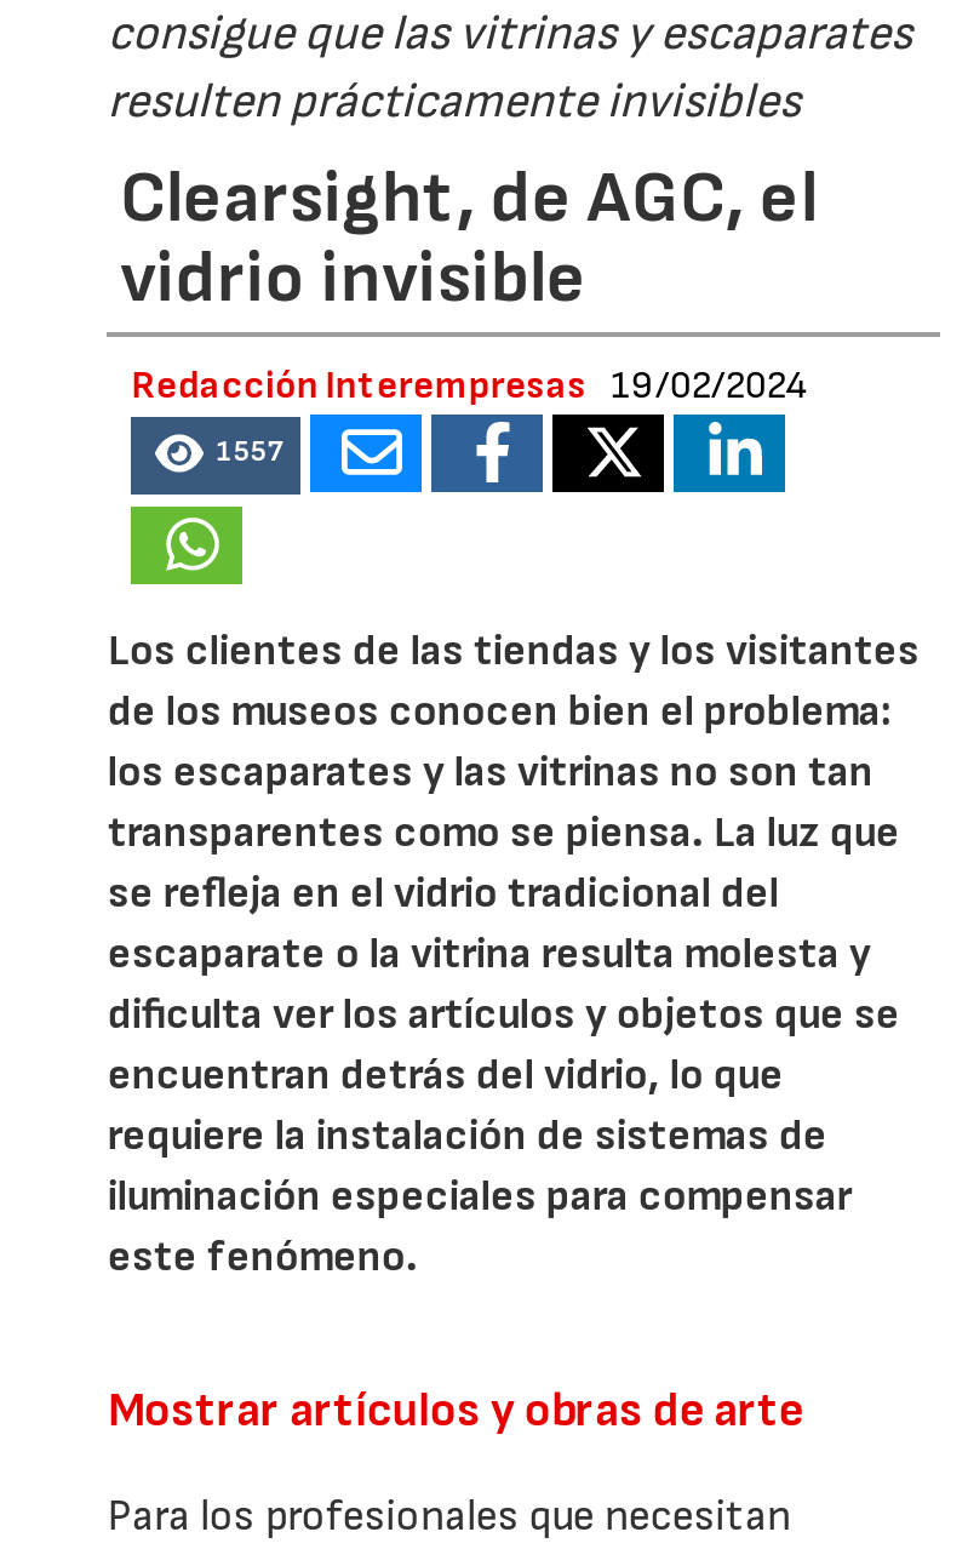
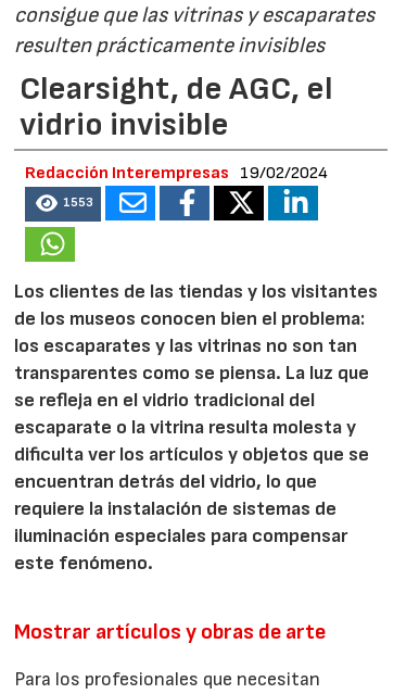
[217,434,284,470] 1557 -> [63,194,94,211] 1553

